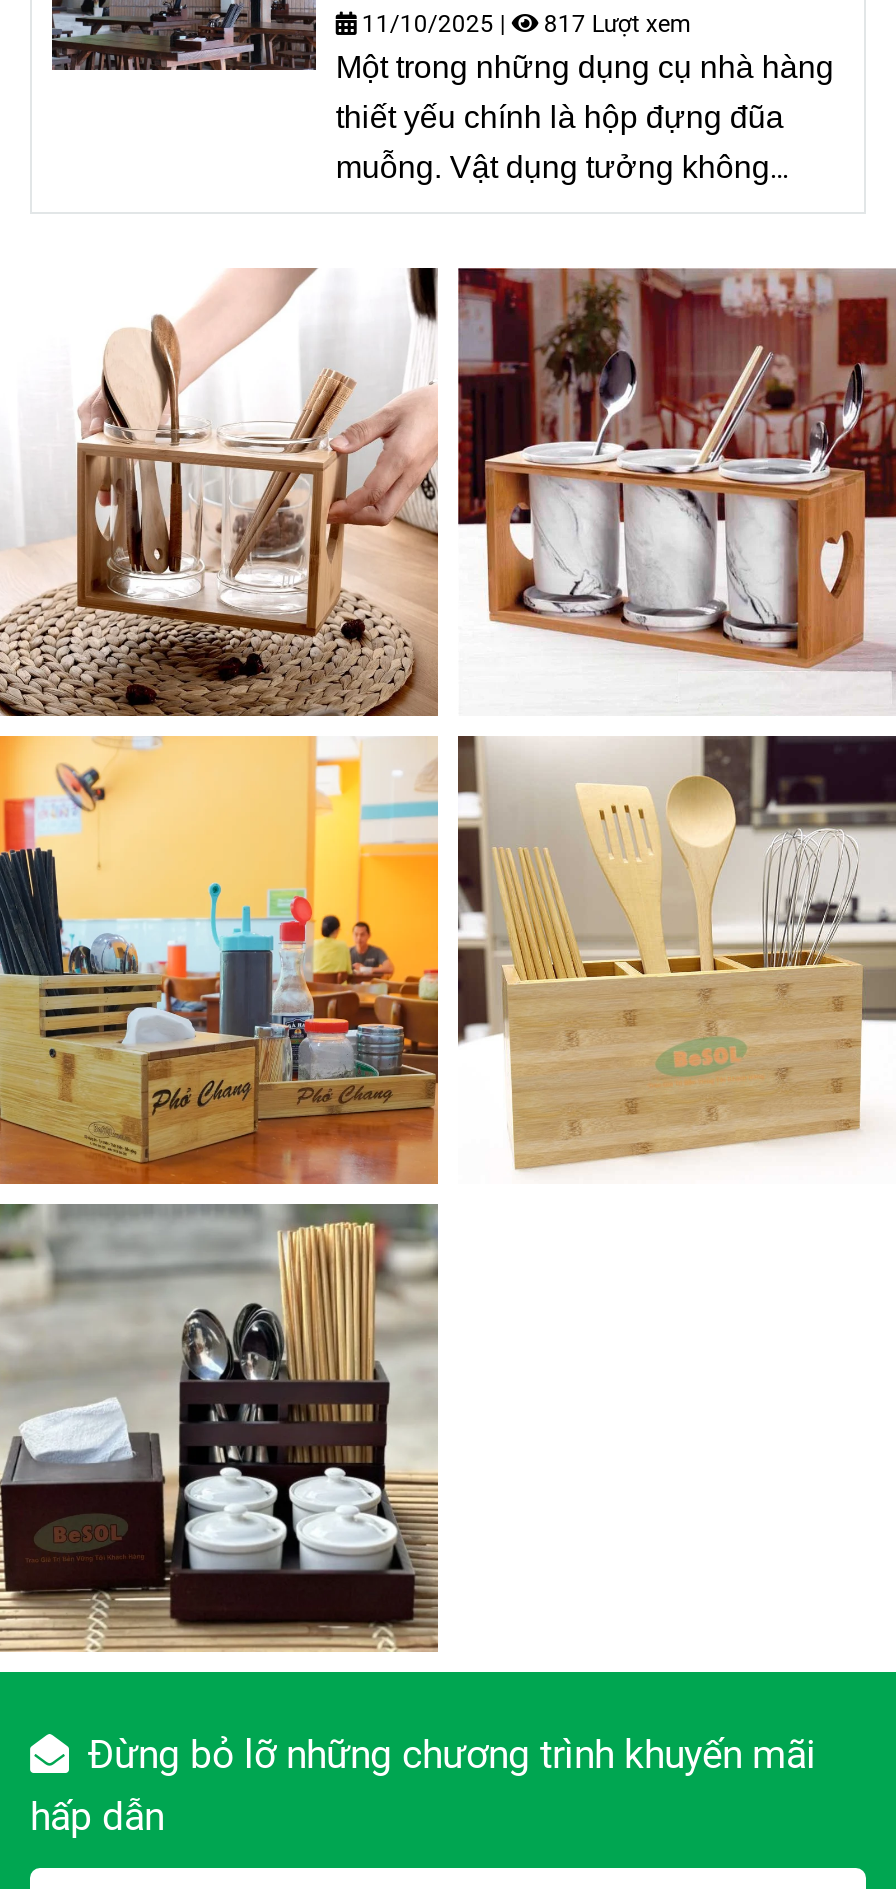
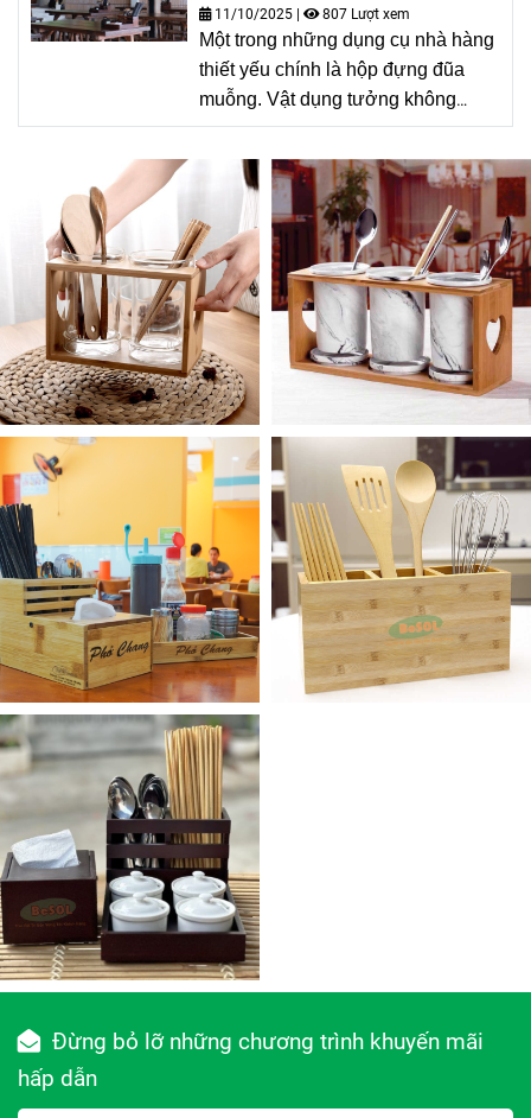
[538,10,692,38] 817 Lượt xem -> [319,6,410,23] 807 Lượt xem

